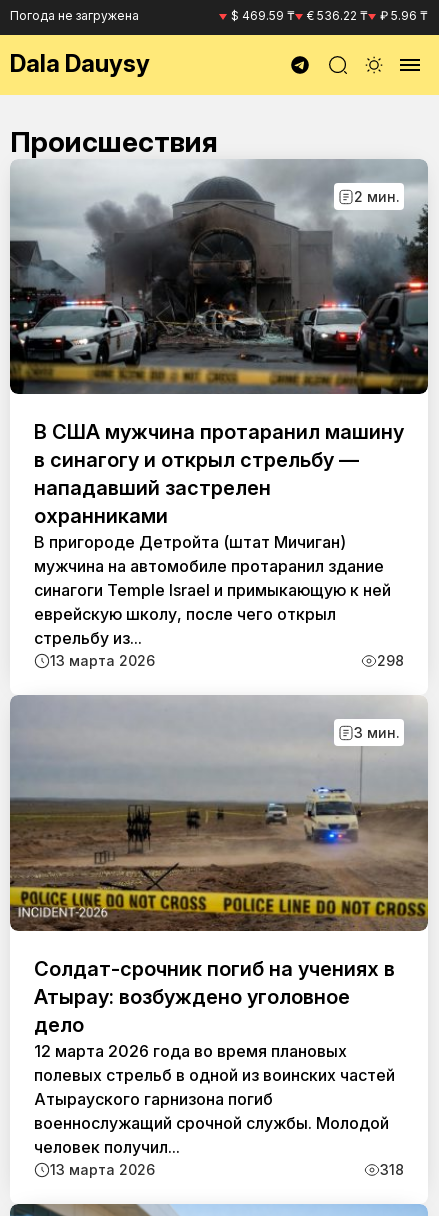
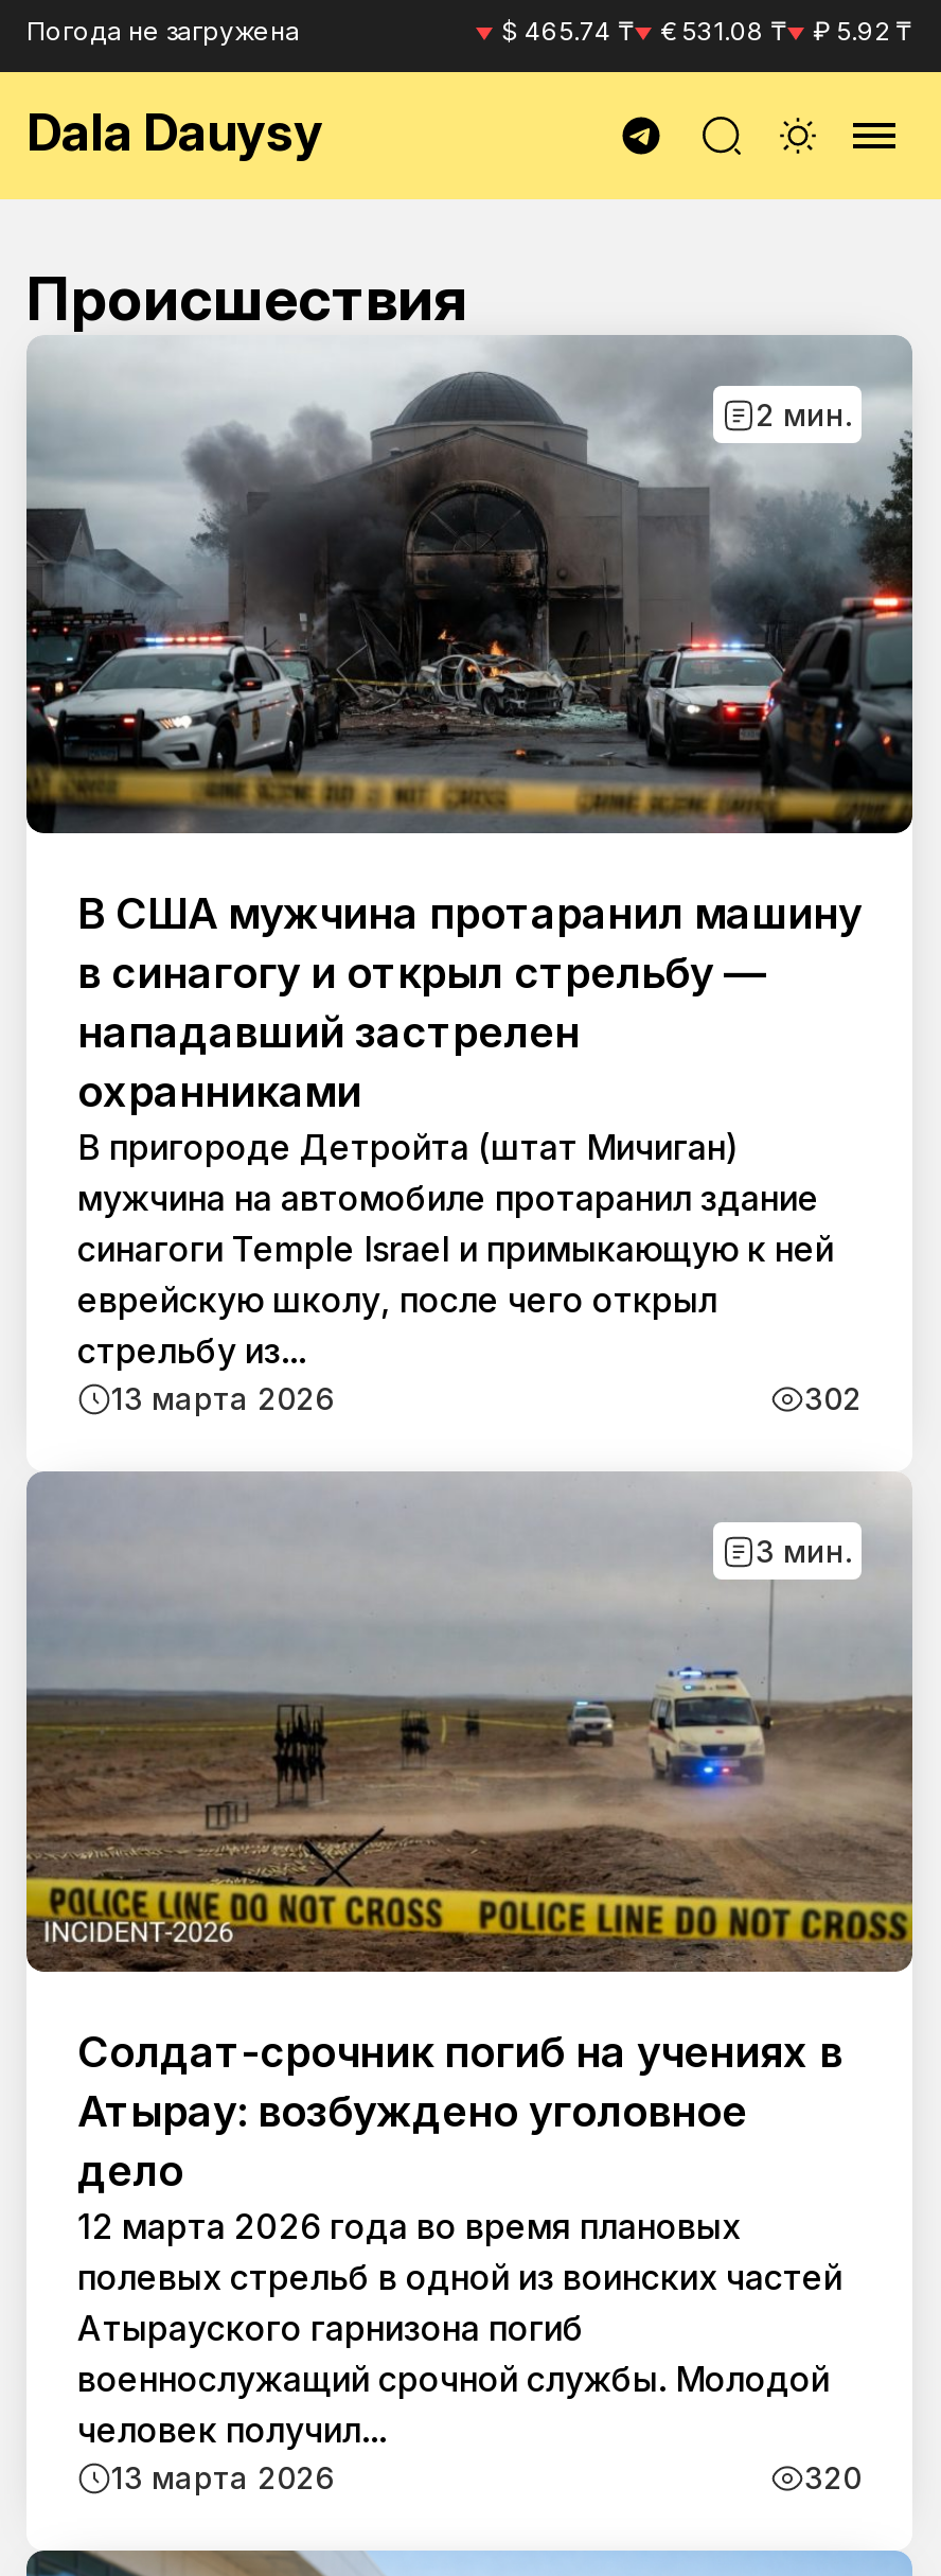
[231,8,295,23] $ 469.59 ₸ -> [501,15,635,47] $ 465.74 ₸
[307,8,368,23] € 536.22 ₸ -> [660,15,787,47] € 531.08 ₸
[380,8,428,23] ₽ 5.96 ₸ -> [813,15,912,47] ₽ 5.92 ₸
[377,652,404,669] 298 -> [804,1380,862,1416] 302
[380,1161,404,1178] 318 -> [804,2460,862,2496] 320

